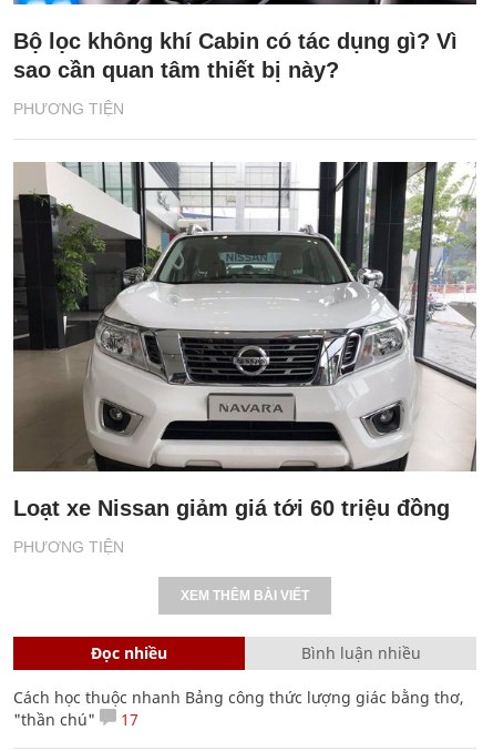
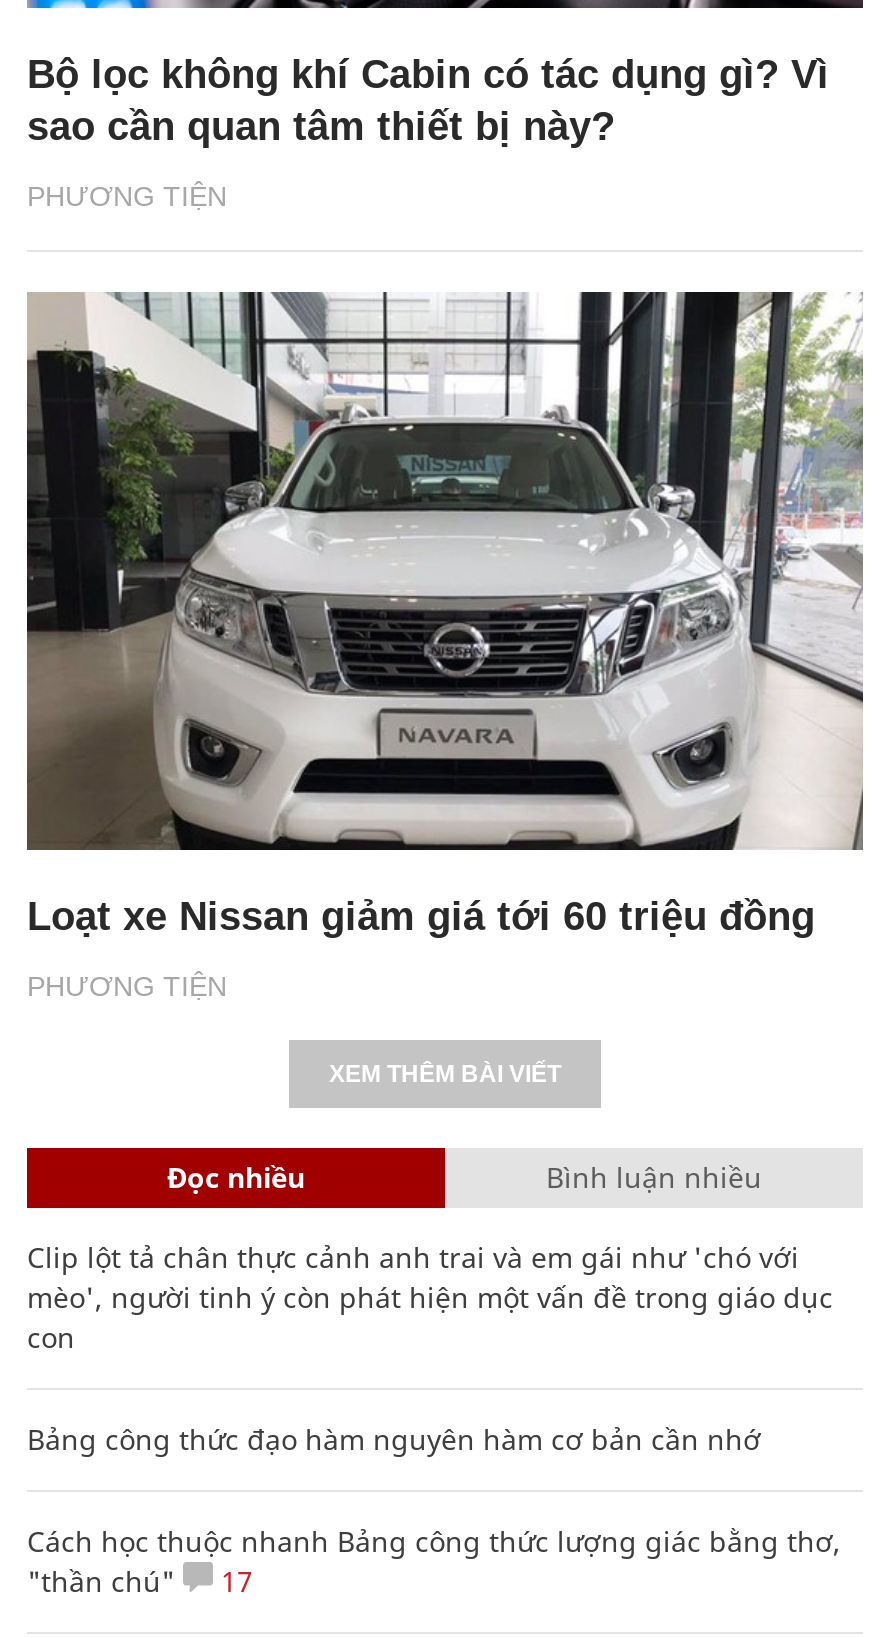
none -> [27,1237,833,1457] Clip lột tả chân thực cảnh anh trai và em gái như 'chó với | mèo', người tinh ý còn phát hiện một vấn đề trong giáo dục | con | Bảng công thức đạo hàm nguyên hàm cơ bản cần nhớ

